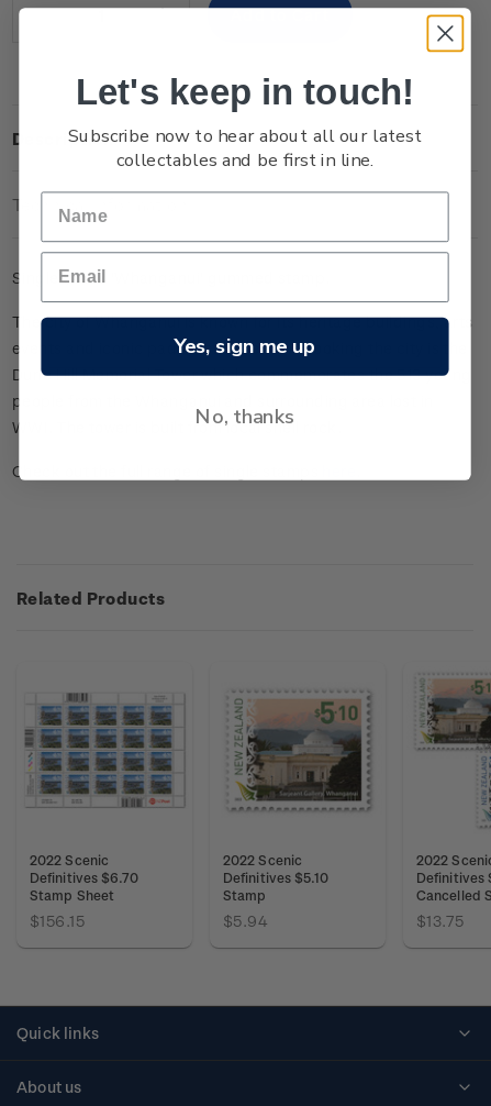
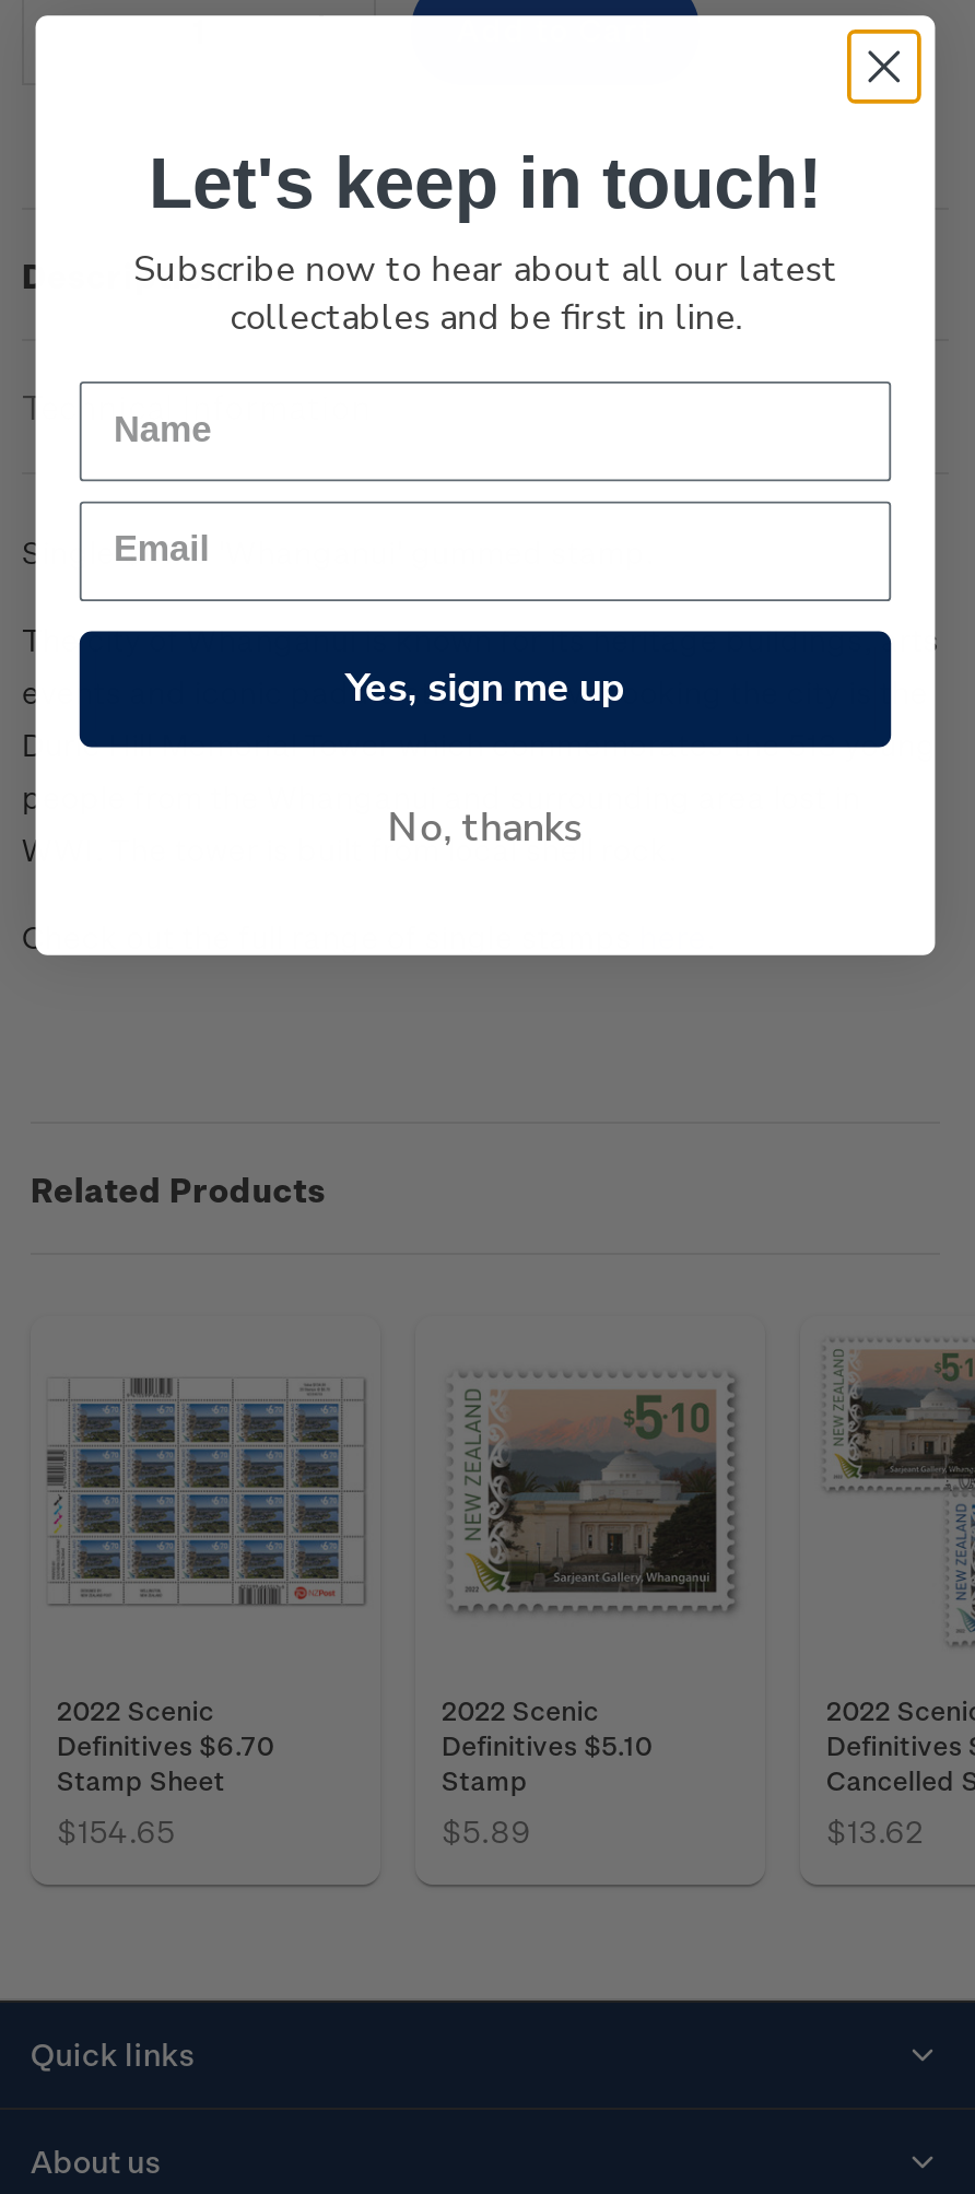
[30,912,85,931] $156.15 -> [57,1813,175,1851] $154.65
[223,912,268,931] $5.94 -> [442,1813,532,1851] $5.89
[416,912,464,931] $13.75 -> [826,1813,924,1851] $13.62

